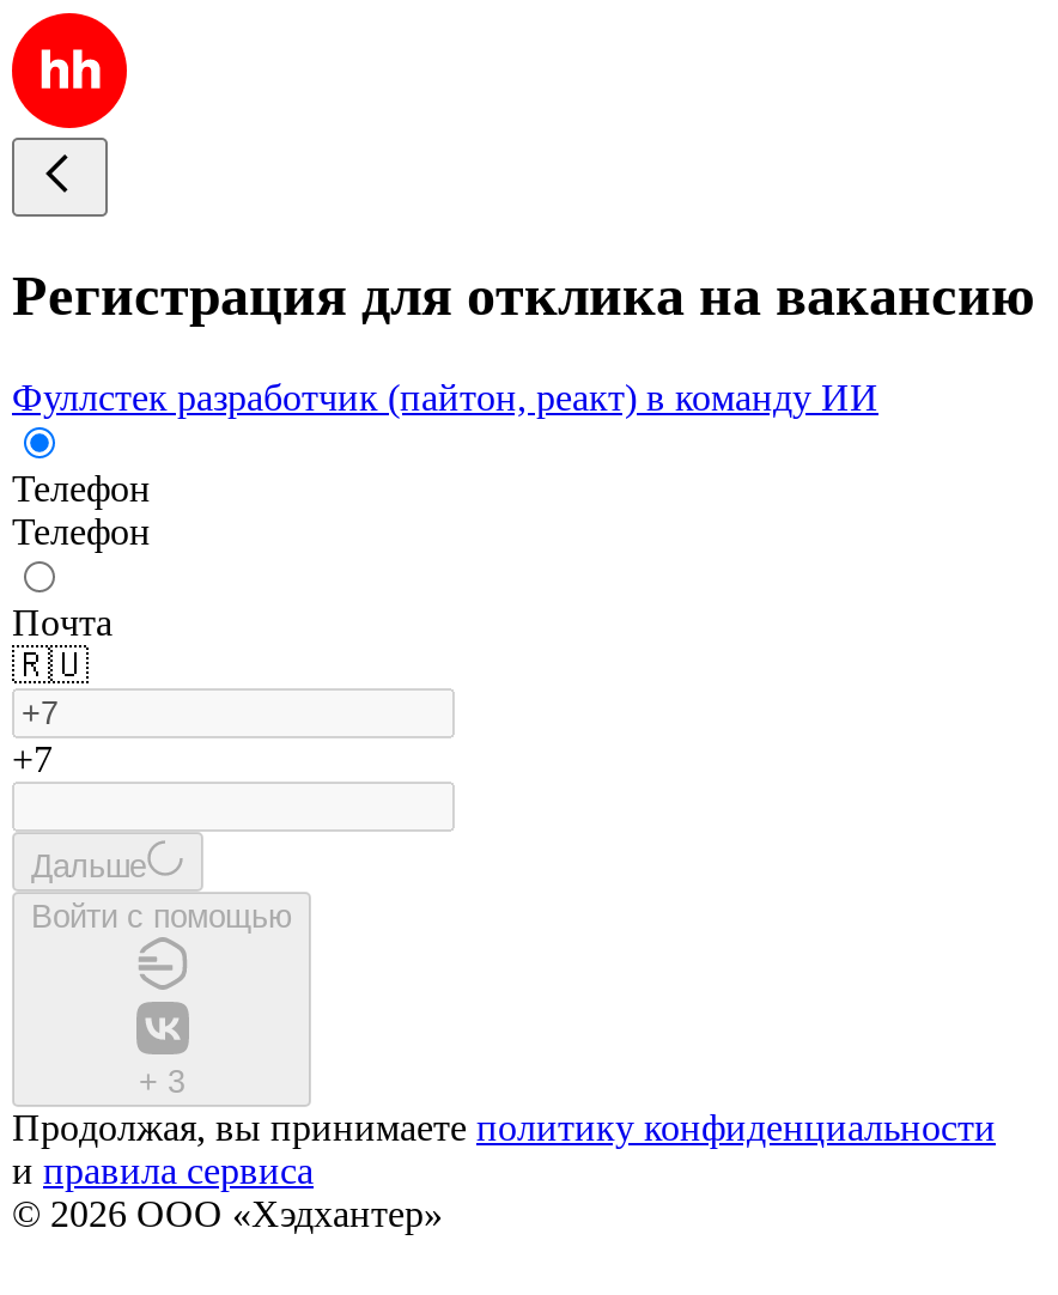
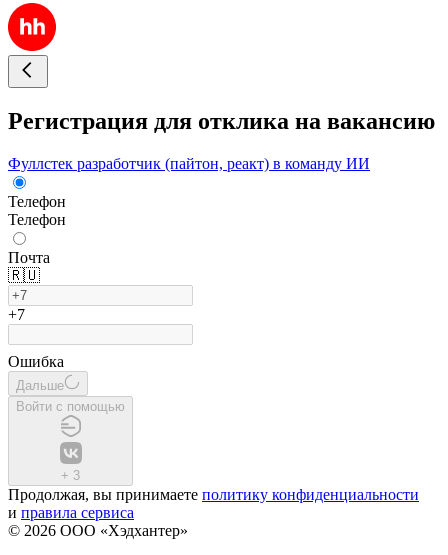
none -> [8,353,64,370] Ошибка

